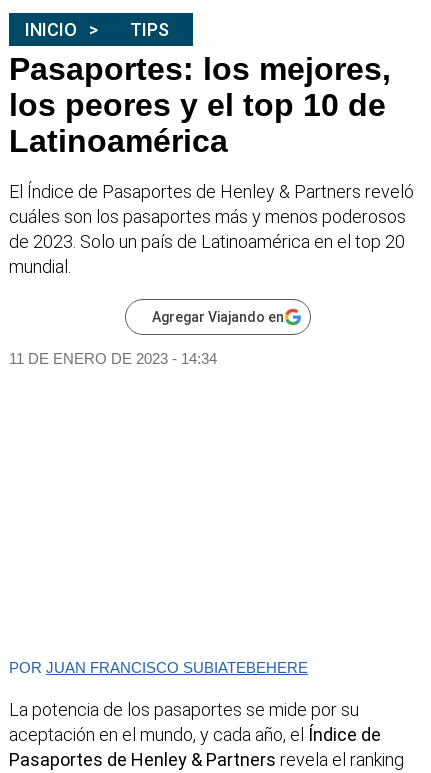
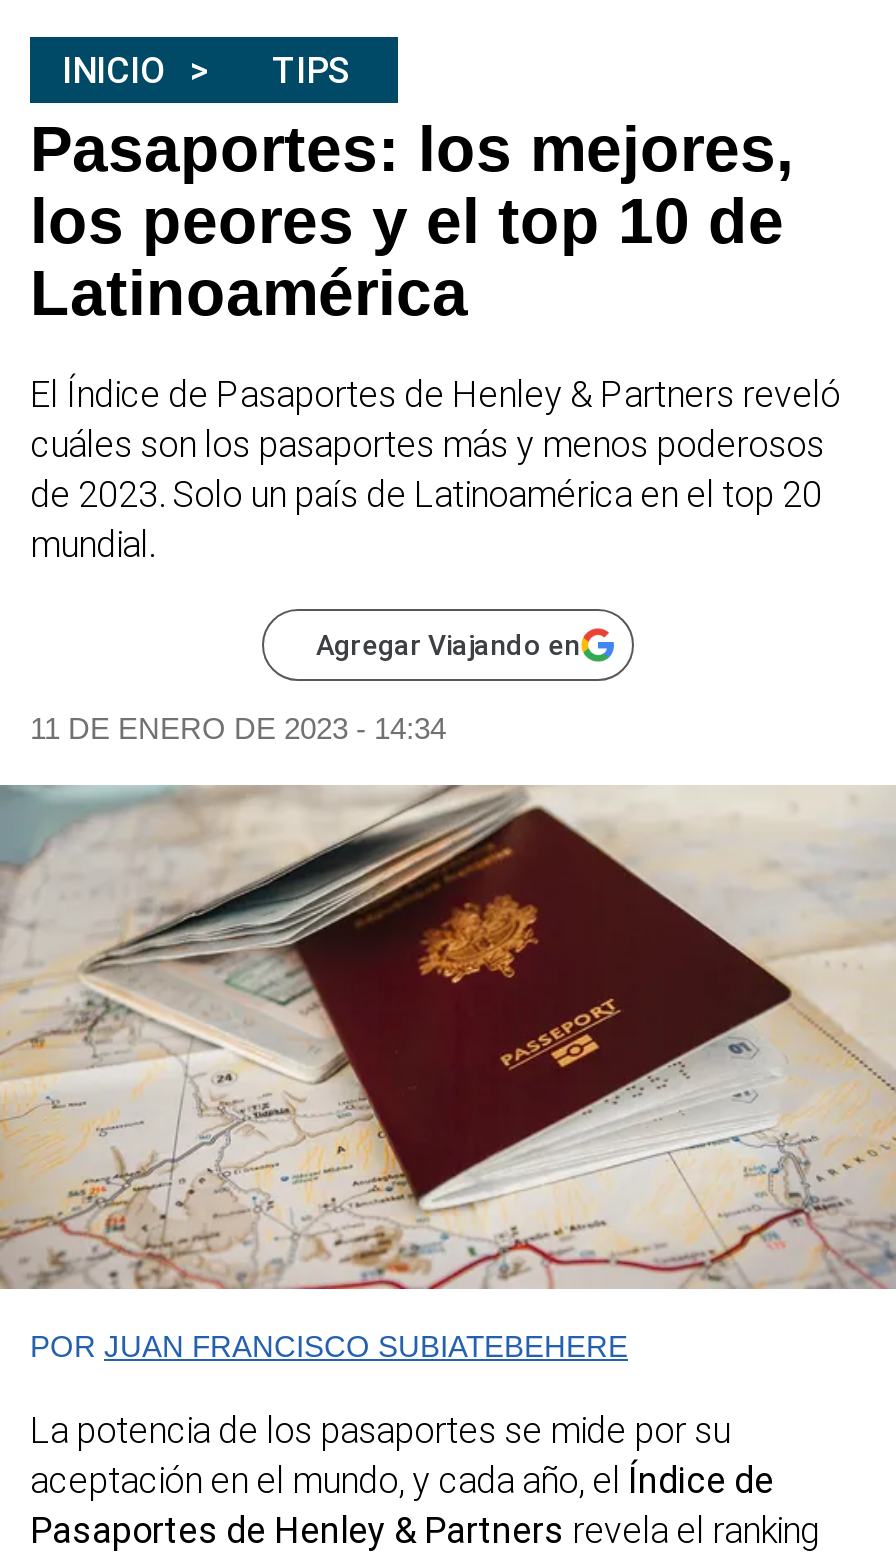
none -> [6,783,890,1291] [image]

